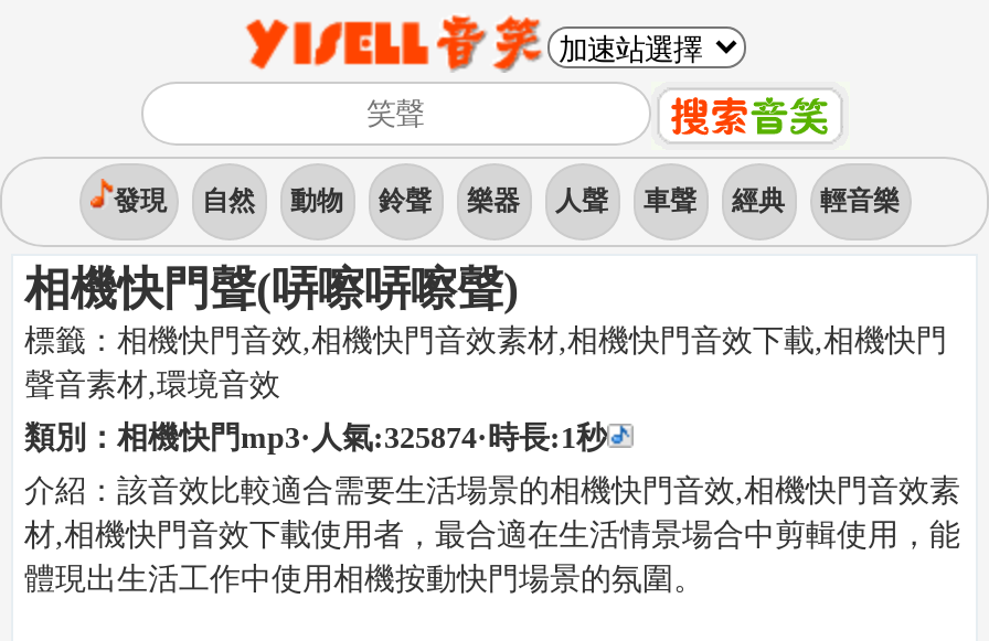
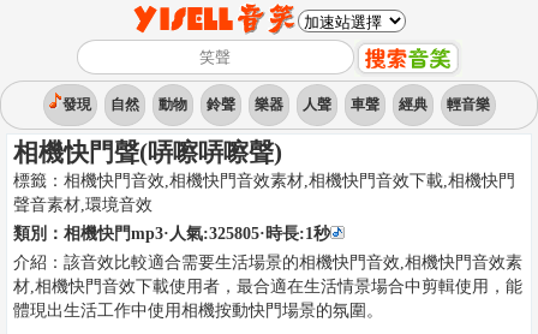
[24,421,607,455] 類別：相機快門mp3·人氣:325874·時長:1秒 -> [13,225,330,243] 類別：相機快門mp3·人氣:325805·時長:1秒

